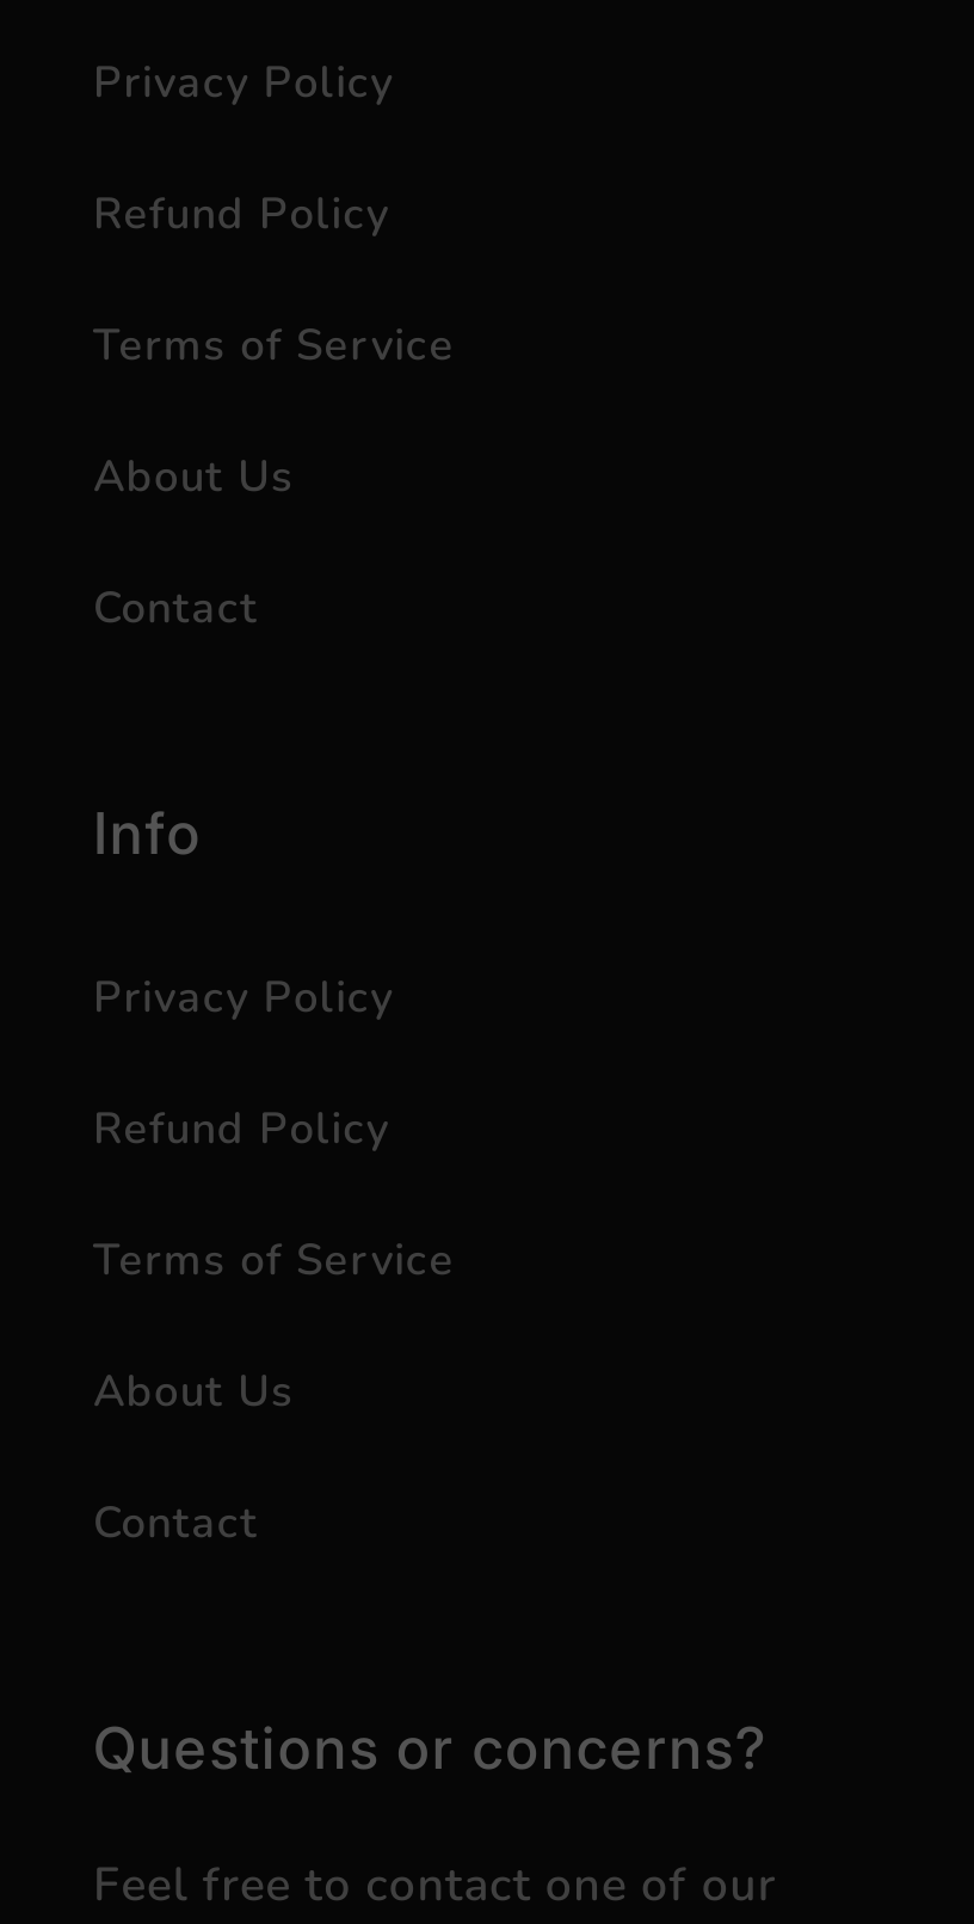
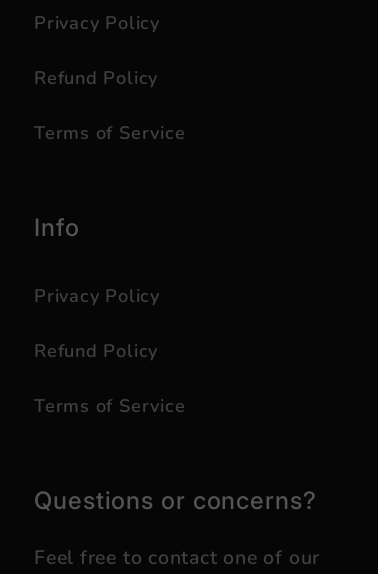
[93,448,294,637] About Us | Contact -> none
[93,1363,294,1551] About Us | Contact -> none

